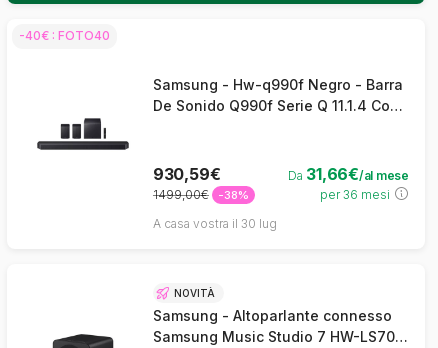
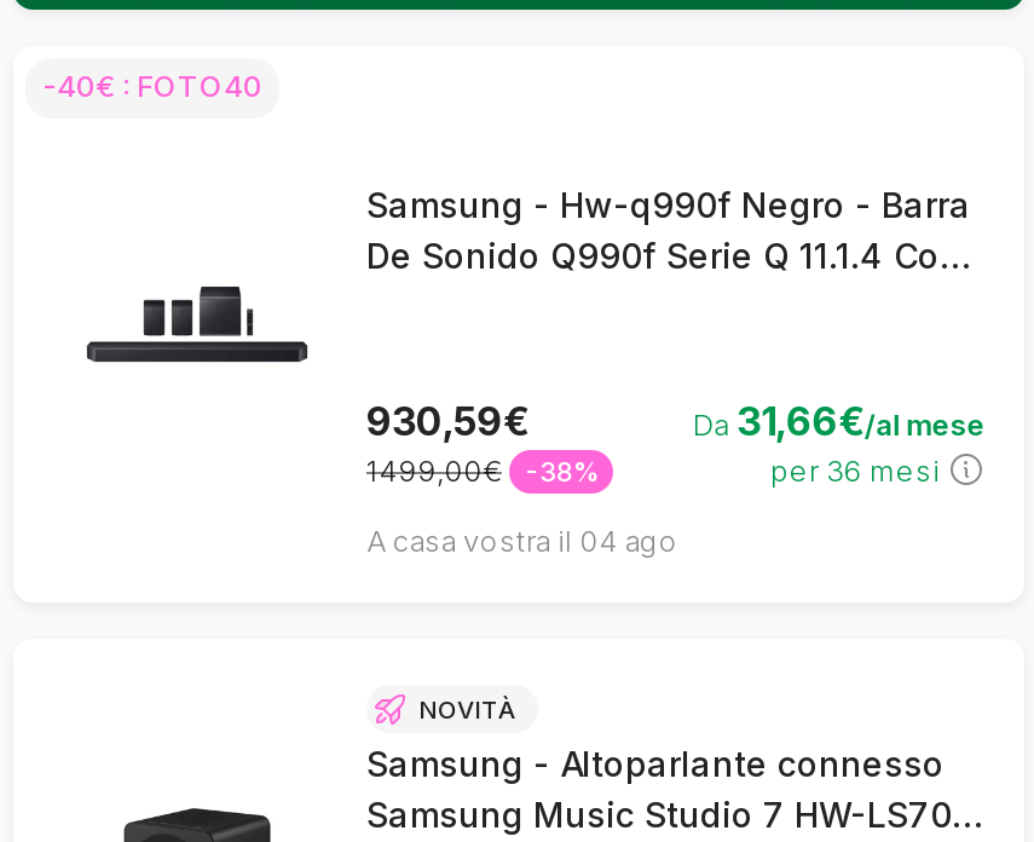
[153,216,277,231] A casa vostra il 30 lug -> [366,522,678,558] A casa vostra il 04 ago

